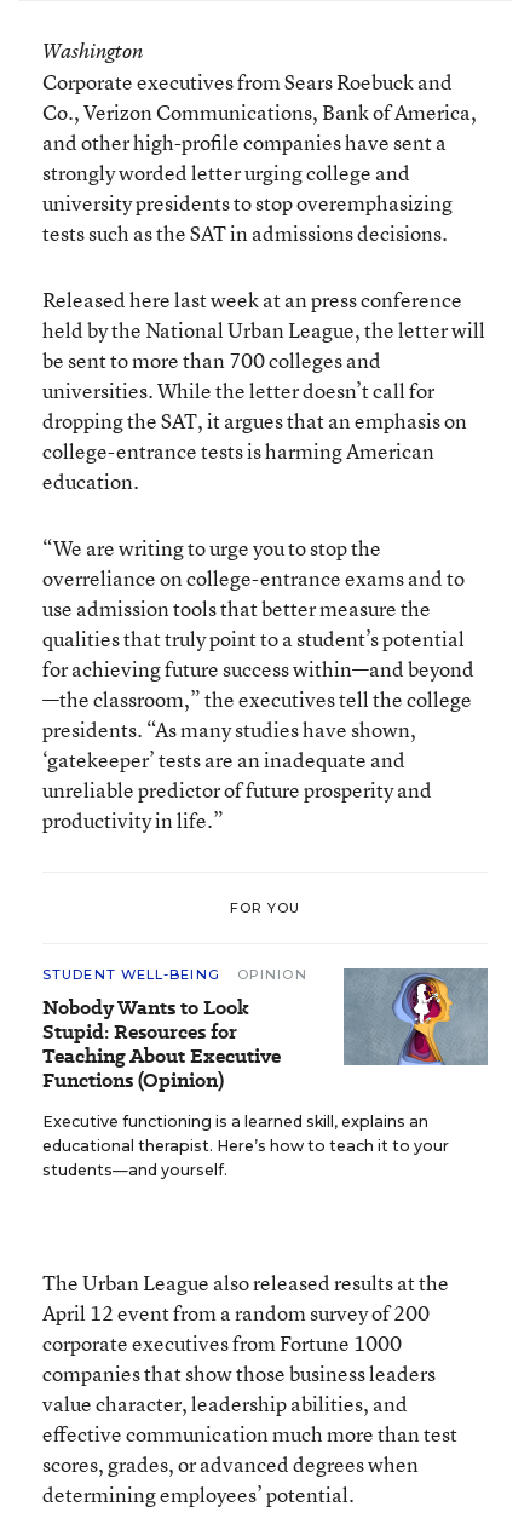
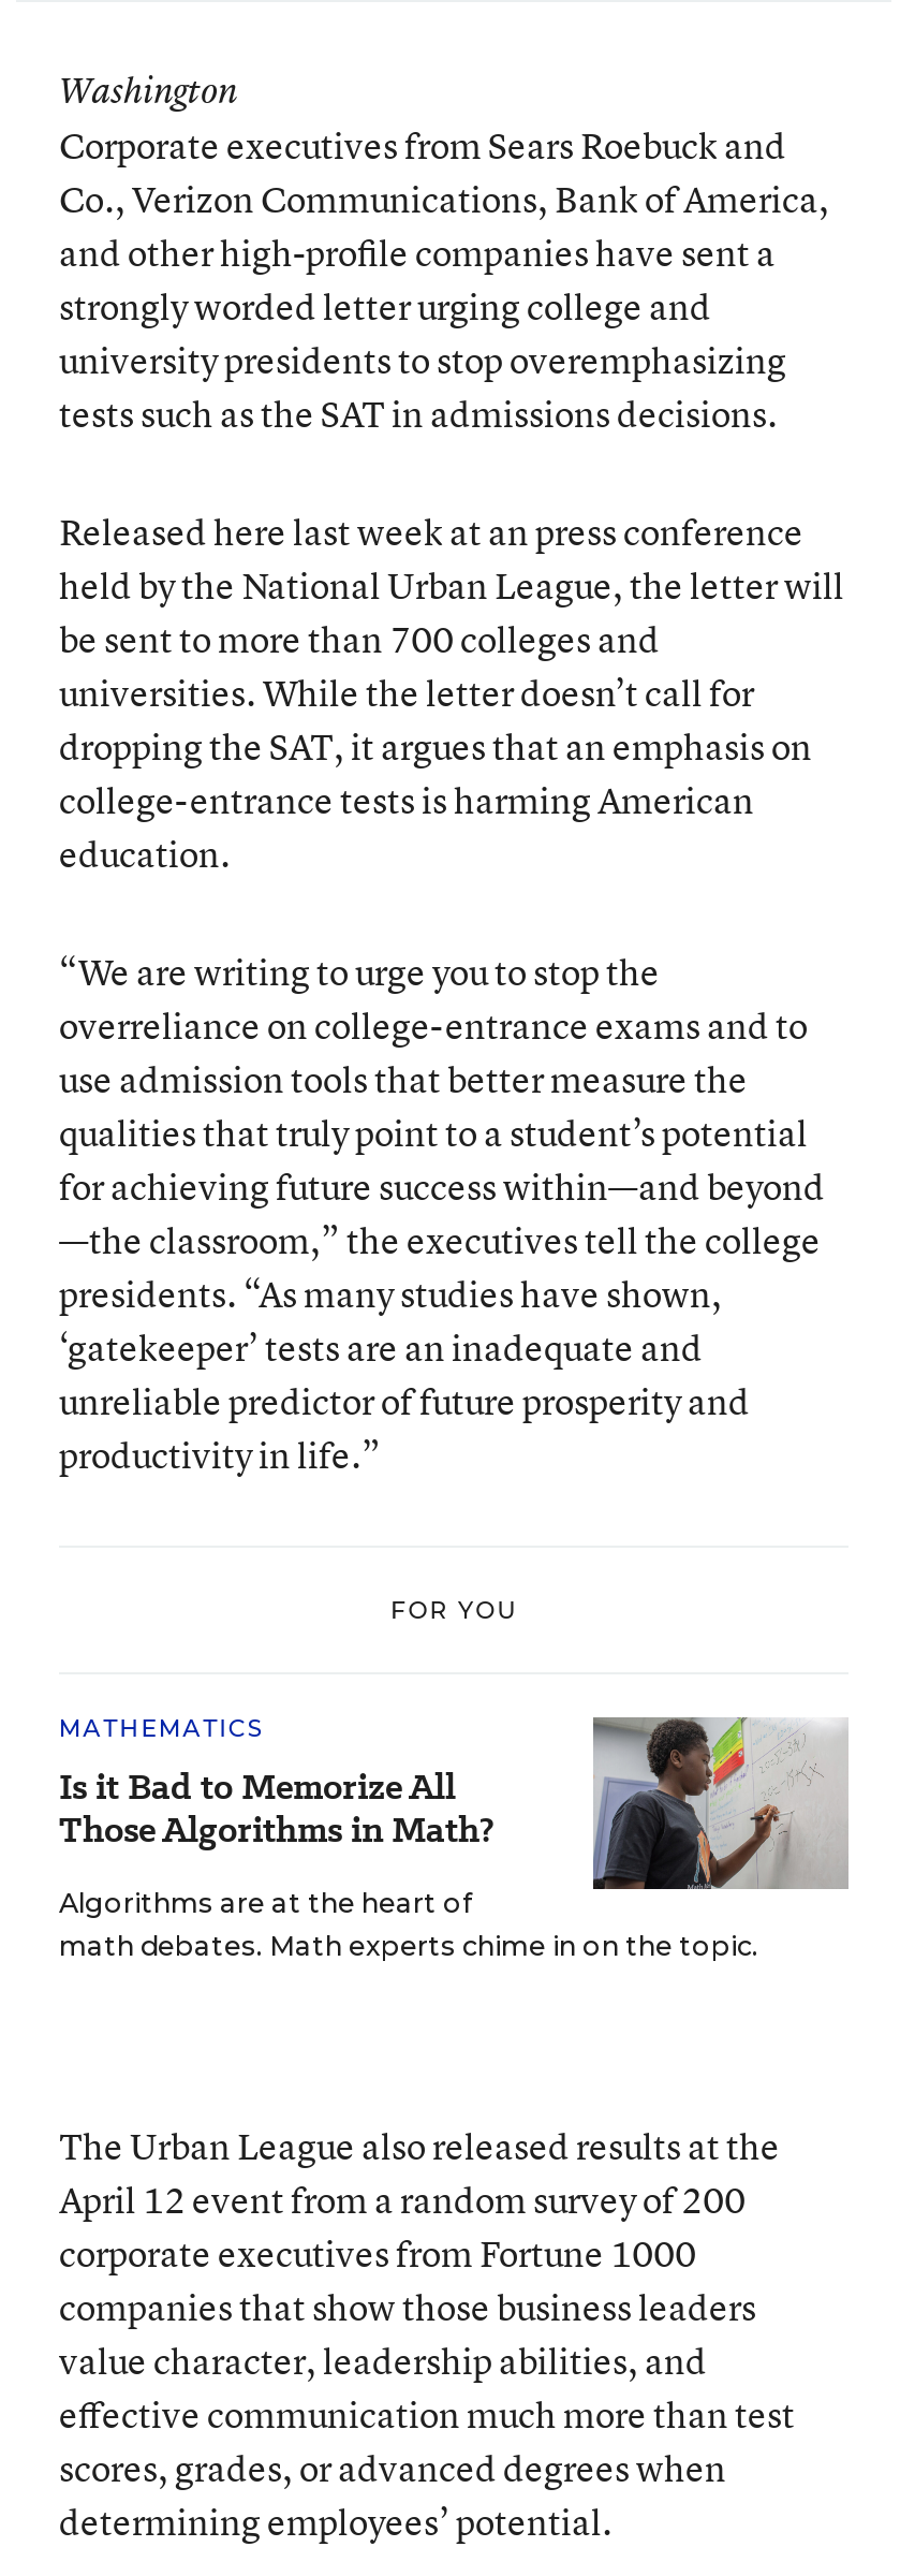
[42,966,307,1094] STUDENT WELL-BEING | OPINION | Nobody Wants to Look | Stupid: Resources for | Teaching About Executive | Functions (Opinion) -> [59,1713,495,1855] MATHEMATICS | Is it Bad to Memorize All | Those Algorithms in Math?
[42,967,488,1179] [image] | Executive functioning is a learned skill, explains an | educational therapist. Here’s how to teach it to your | students—and yourself. -> [59,1717,848,1962] [image] | Algorithms are at the heart of | math debates. Math experts chime in on the topic.

